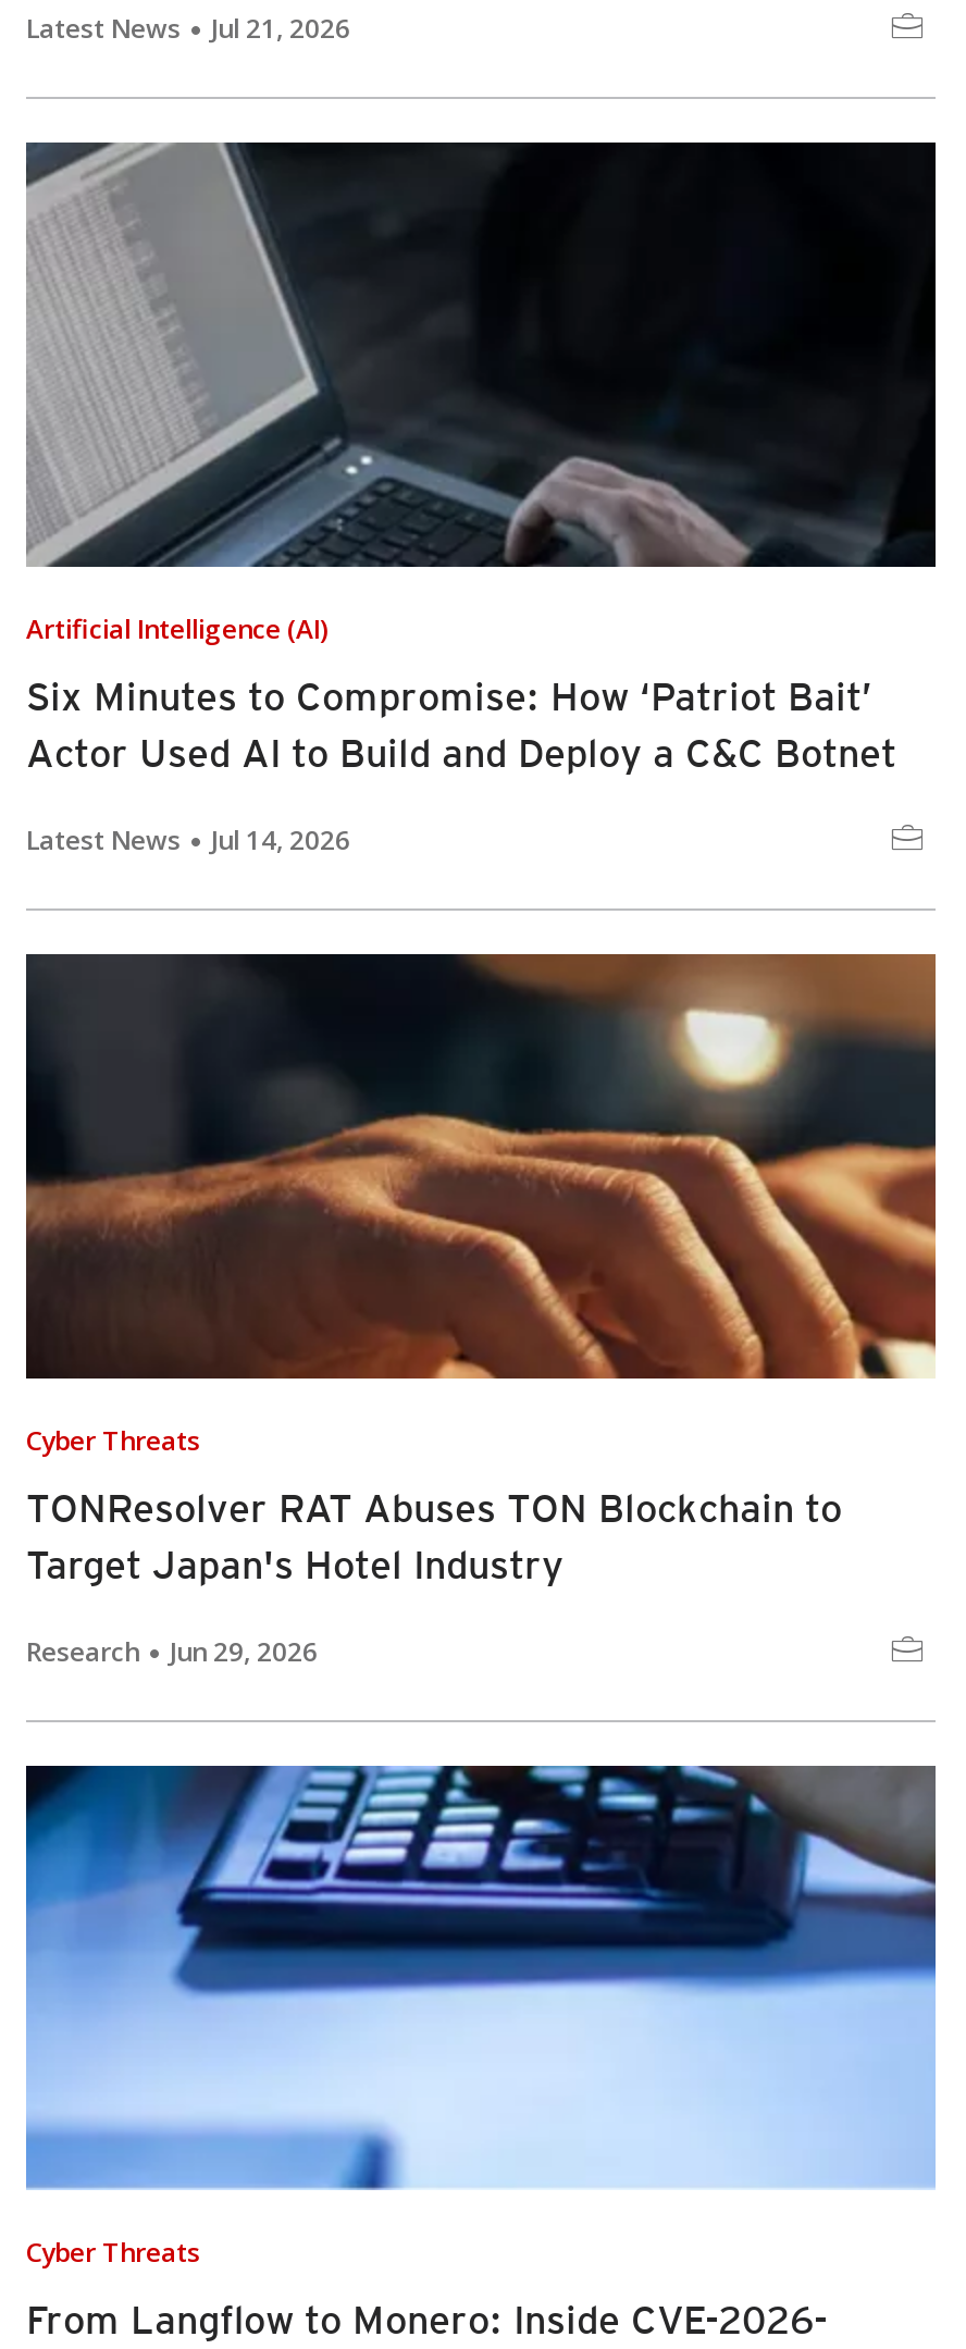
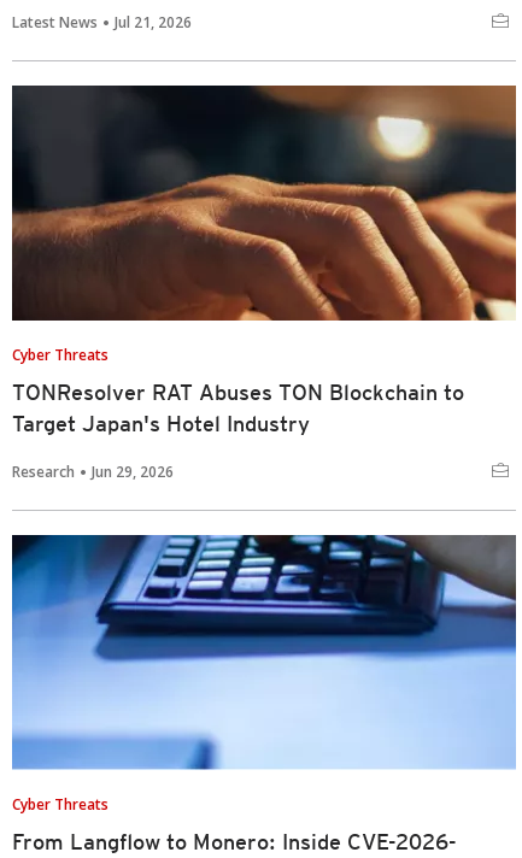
[26,140,938,859] [image] | Artificial Intelligence (AI) | Six Minutes to Compromise: How ‘Patriot Bait’ | Actor Used AI to Build and Deploy a C&C Botnet | Latest News | Jul 14, 2026 -> none

